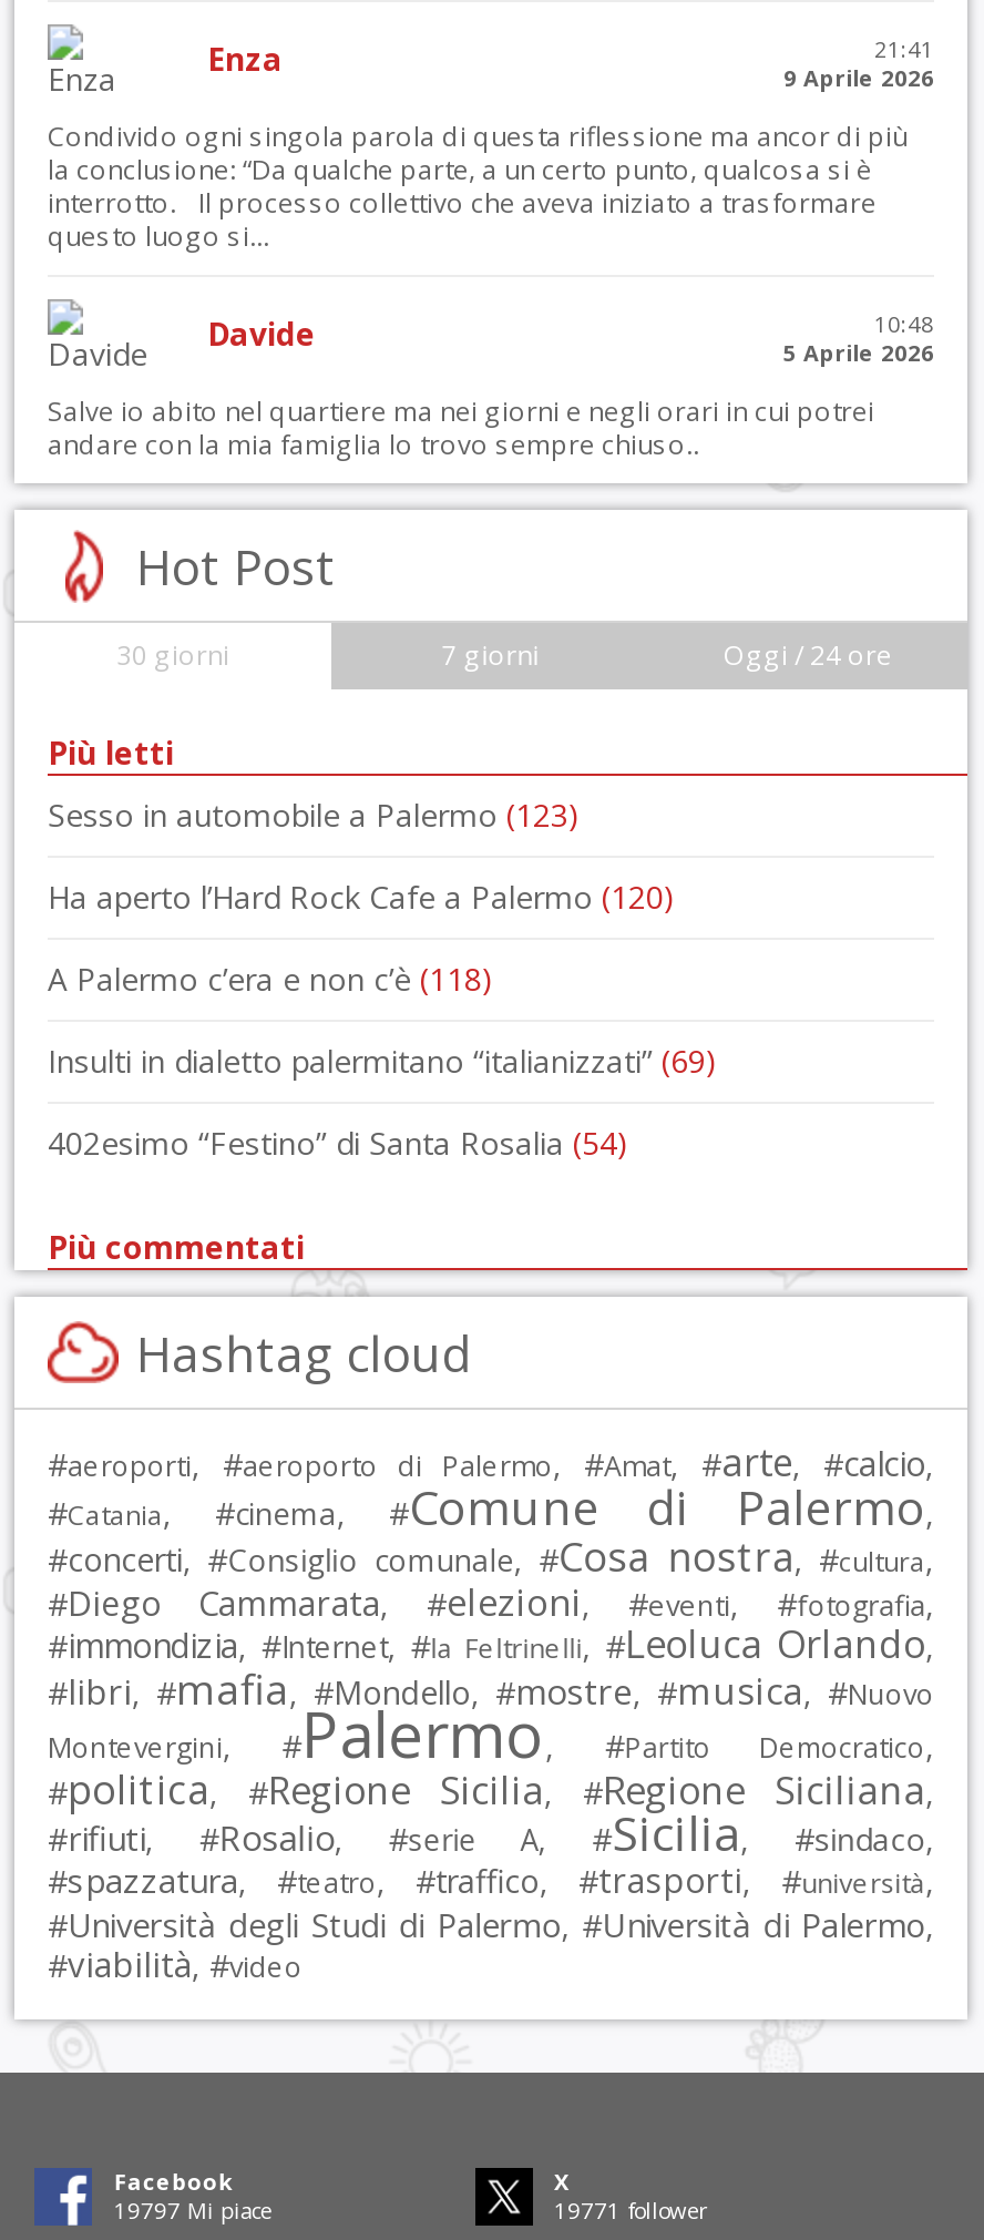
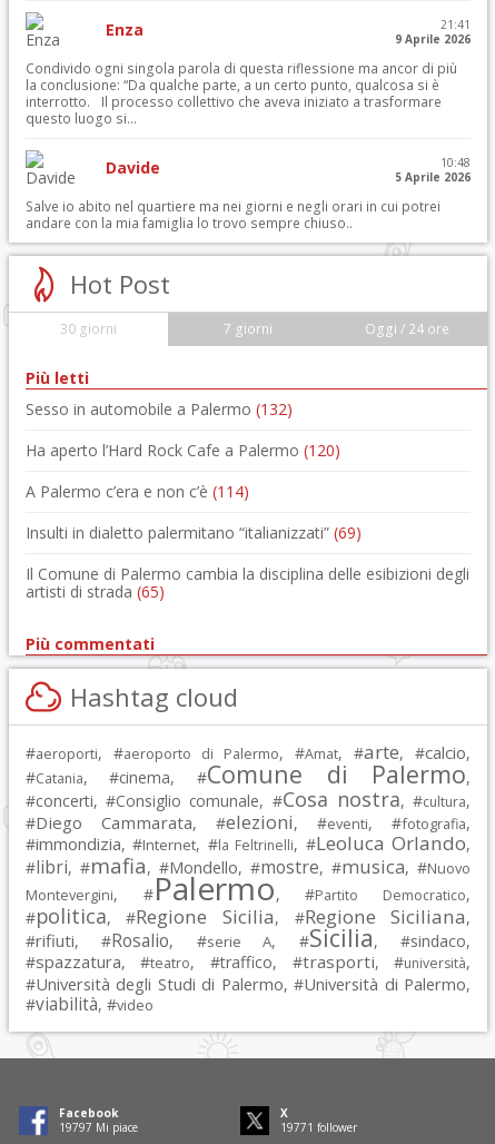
[48,793,580,835] Sesso in automobile a Palermo (123) -> [26,398,293,419] Sesso in automobile a Palermo (132)
[48,957,493,999] A Palermo c’era e non c’è (118) -> [26,481,249,502] A Palermo c’era e non c’è (114)
[48,1121,628,1163] 402esimo “Festino” di Santa Rosalia (54) -> [26,563,469,602] Il Comune di Palermo cambia la disciplina delle esibizioni degli | artisti di strada(65)

